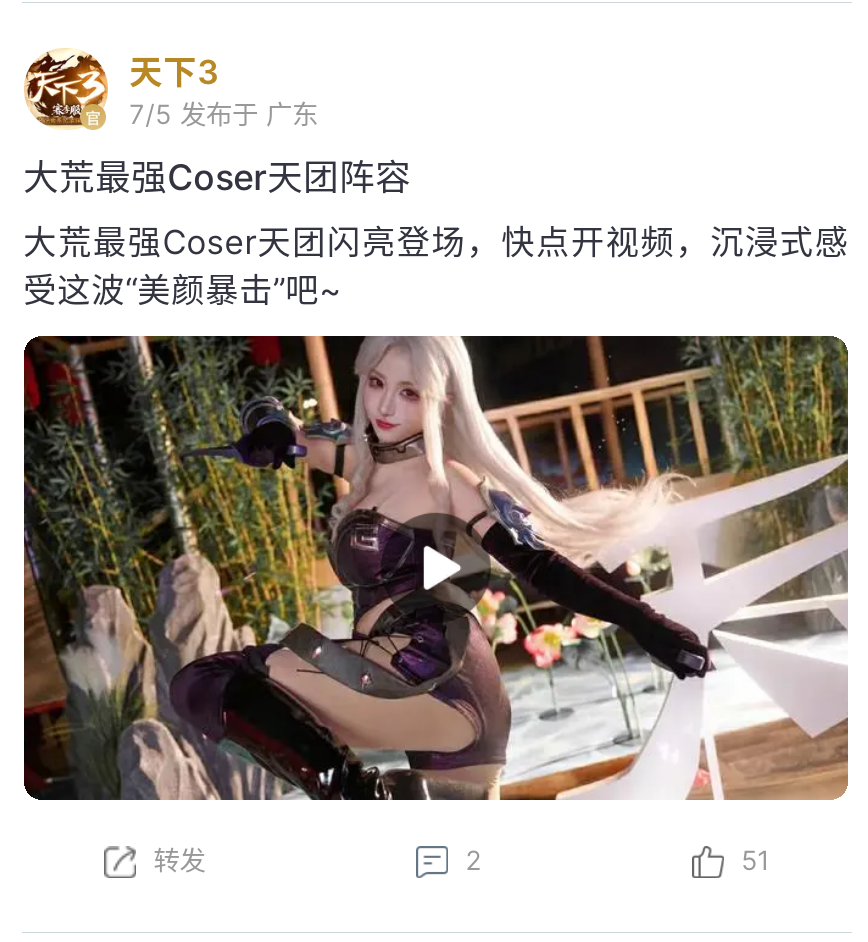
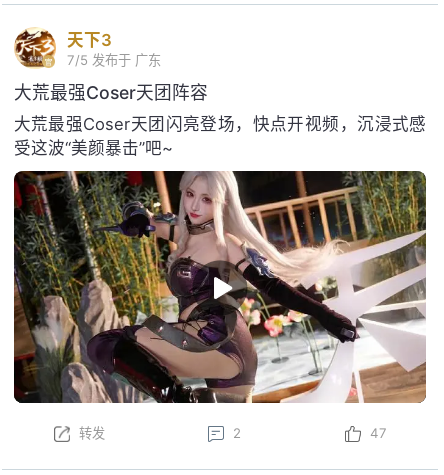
[741,845,769,877] 51 -> [370,425,387,441] 47

